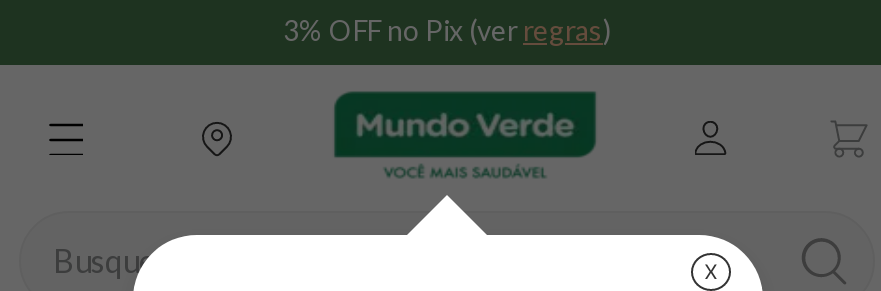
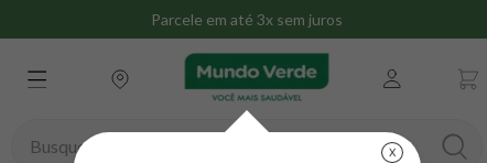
[283,13,611,47] 3% OFF no Pix (ver regras) -> [151,10,343,29] Parcele em até 3x sem juros

